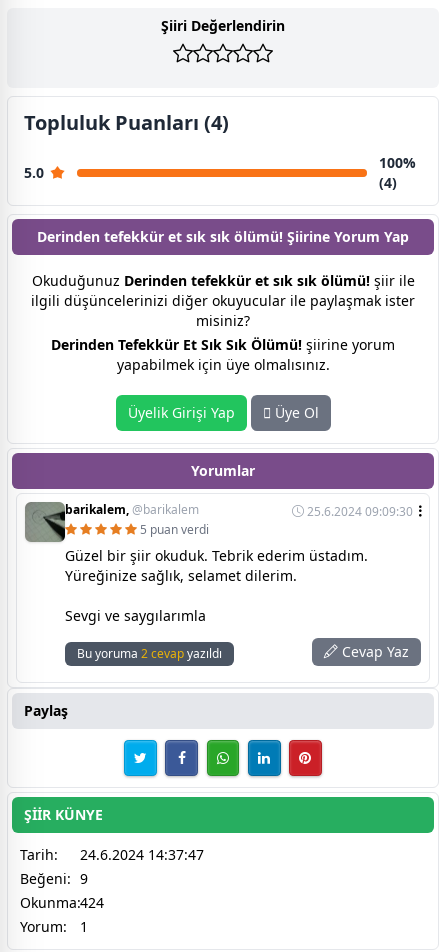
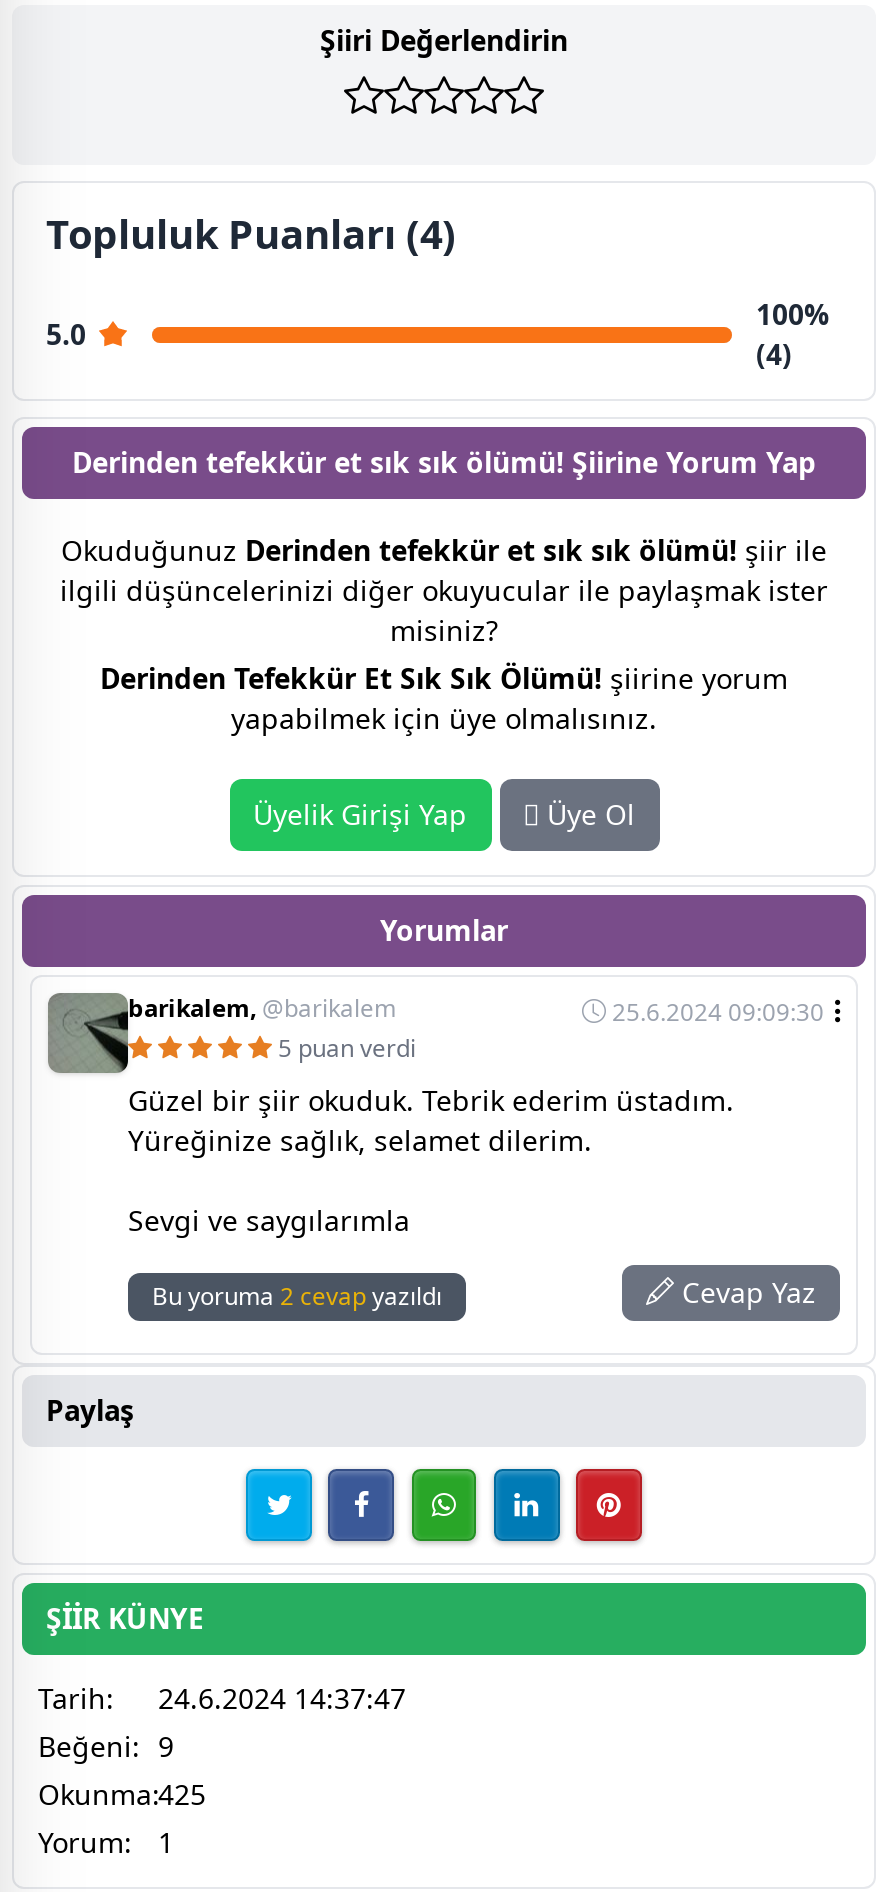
[20,892,104,911] Okunma:424 -> [38,1774,206,1812] Okunma:425

